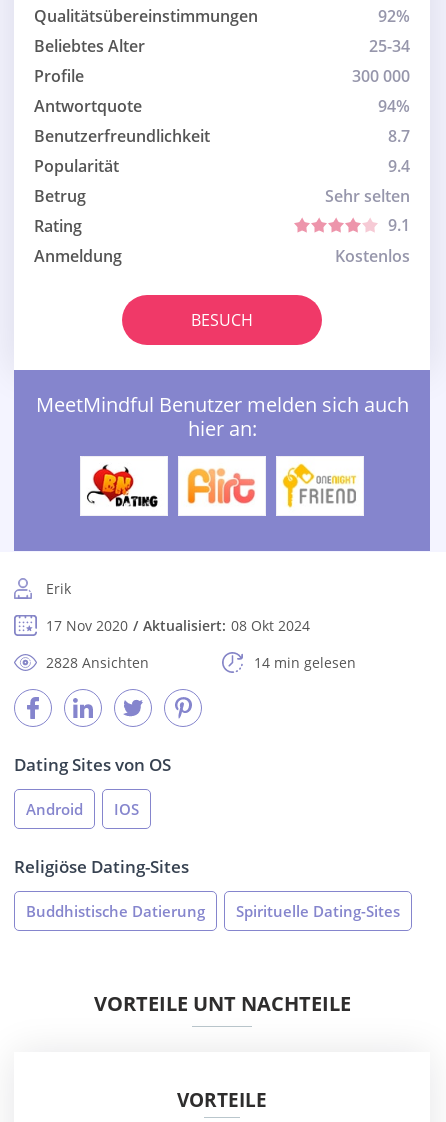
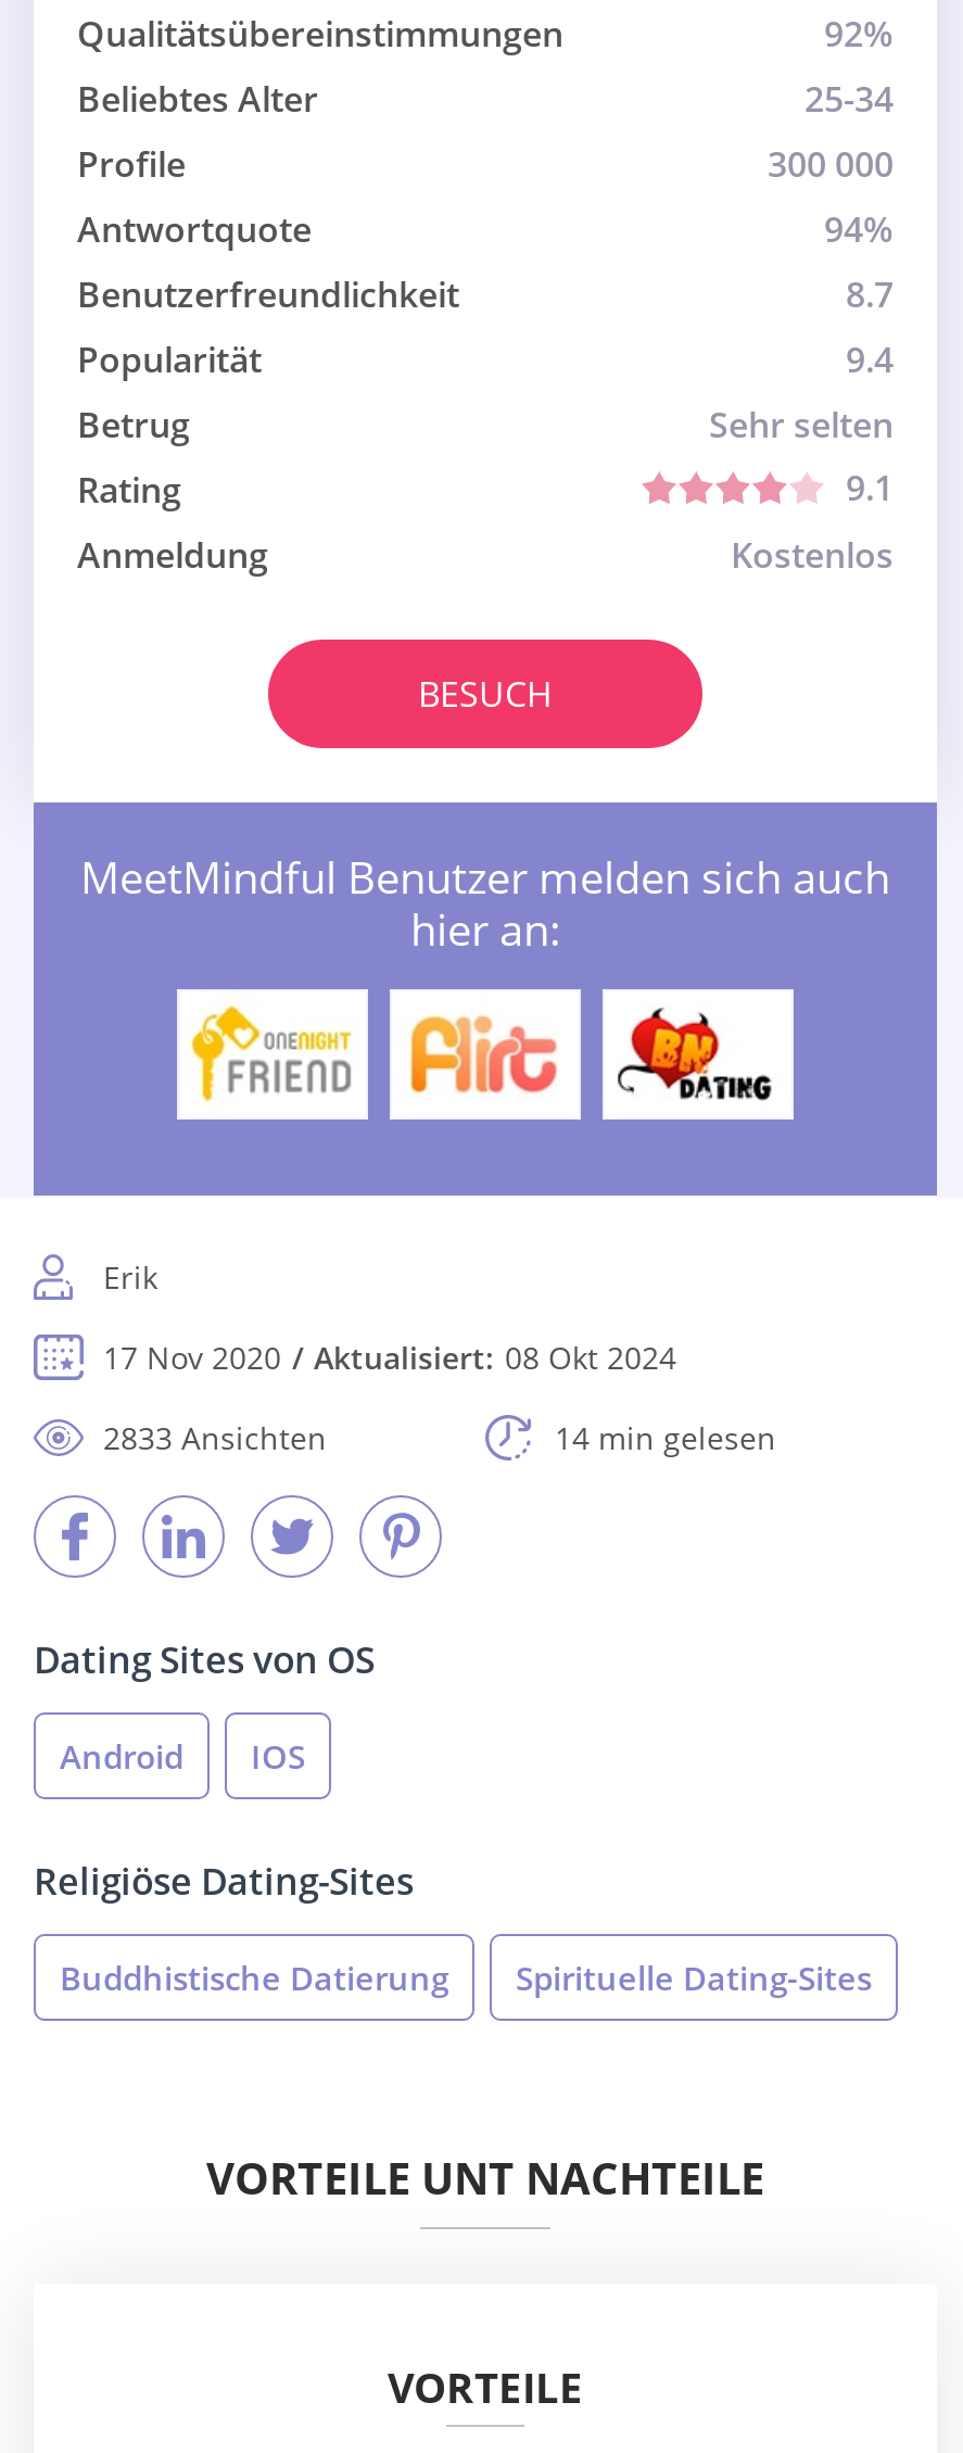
[86,464,160,508] [image] -> [188,1004,353,1102] [image]
[281,463,357,508] [image] -> [616,1007,776,1102] [image]
[46,653,149,672] 2828 Ansichten -> [103,1418,327,1459] 2833 Ansichten

